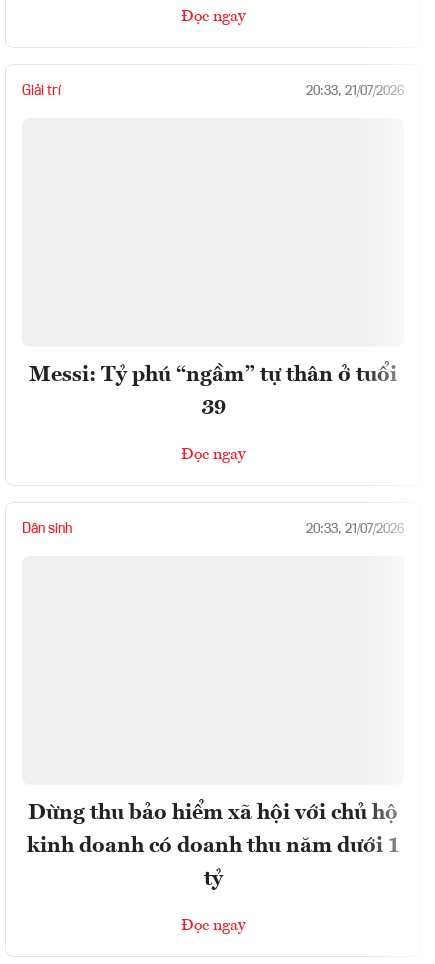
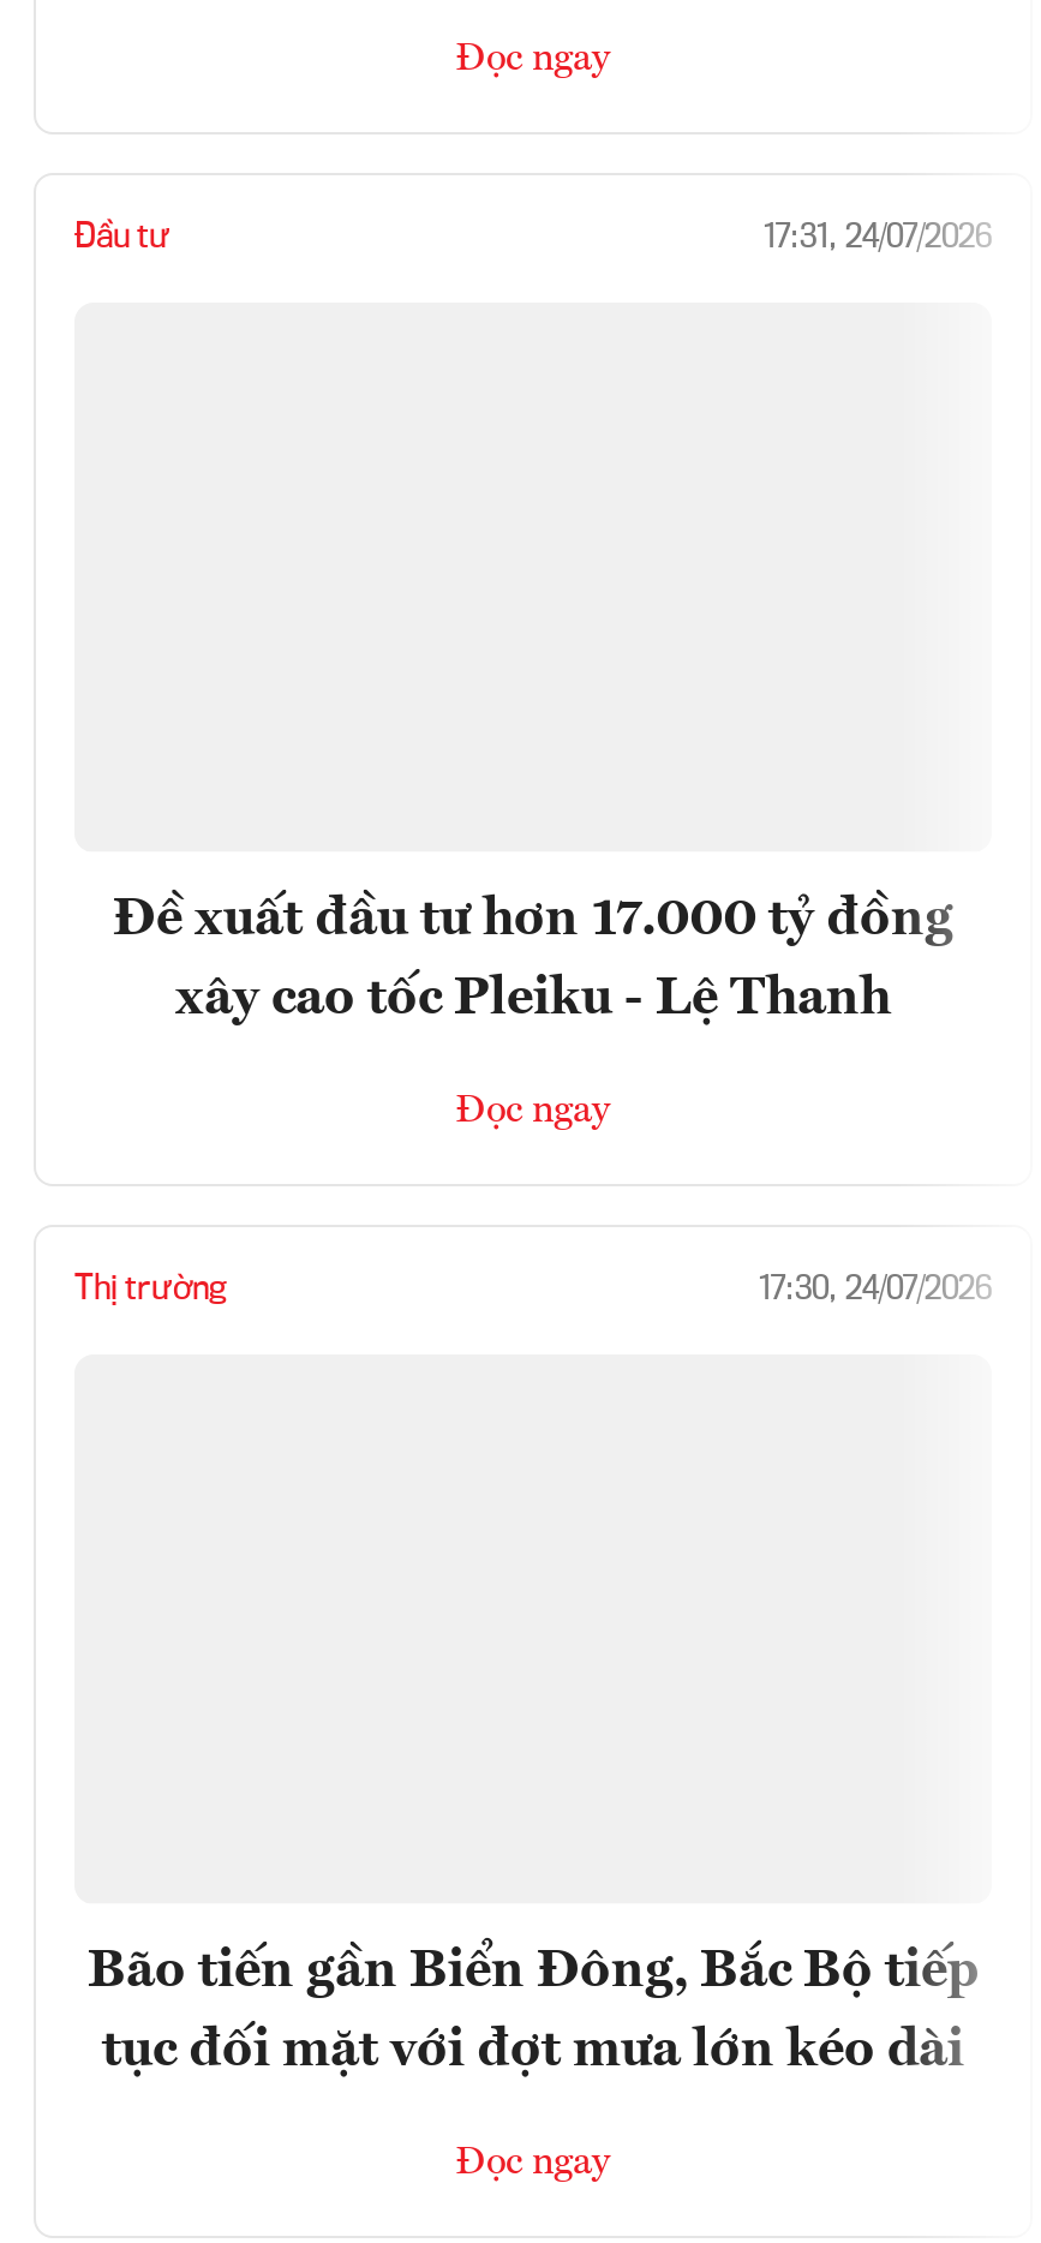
[22,84,404,98] Giải trí | 20:33, 21/07/2026 -> [74,220,992,253] Đầu tư | 17:31, 24/07/2026
[29,364,397,386] Messi: Tỷ phú “ngầm” tự thân ở tuổi -> [113,893,953,945] Đề xuất đầu tư hơn 17.000 tỷ đồng
[200,397,225,419] 39 -> [175,972,891,1025] xây cao tốc Pleiku - Lệ Thanh
[22,522,404,536] Dân sinh | 20:33, 21/07/2026 -> [74,1272,992,1306] Thị trường | 17:30, 24/07/2026
[27,802,399,890] Dừng thu bảo hiểm xã hội với chủ hộ | kinh doanh có doanh thu năm dưới 1 | tỷ -> [88,1945,979,2077] Bão tiến gần Biển Đông, Bắc Bộ tiếp | tục đối mặt với đợt mưa lớn kéo dài

